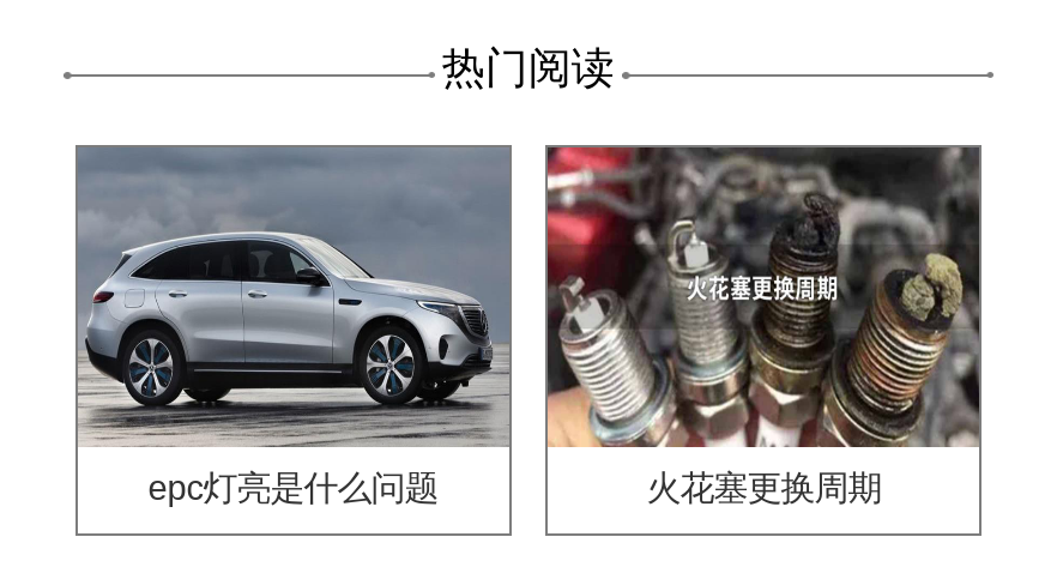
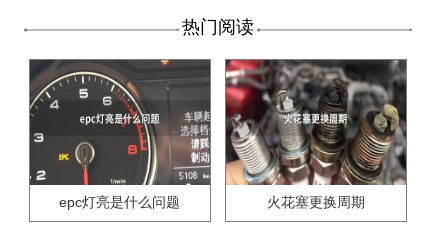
[75,147,507,447] [image] -> [29,60,210,186] [image]

